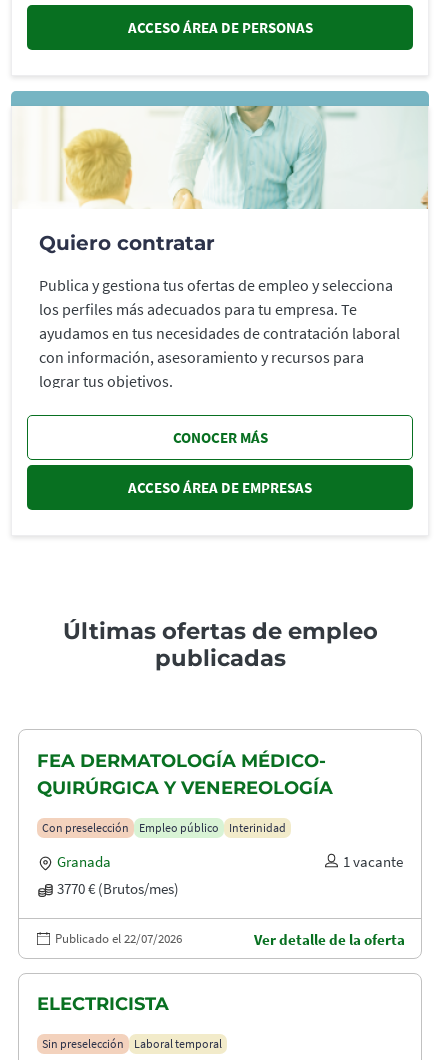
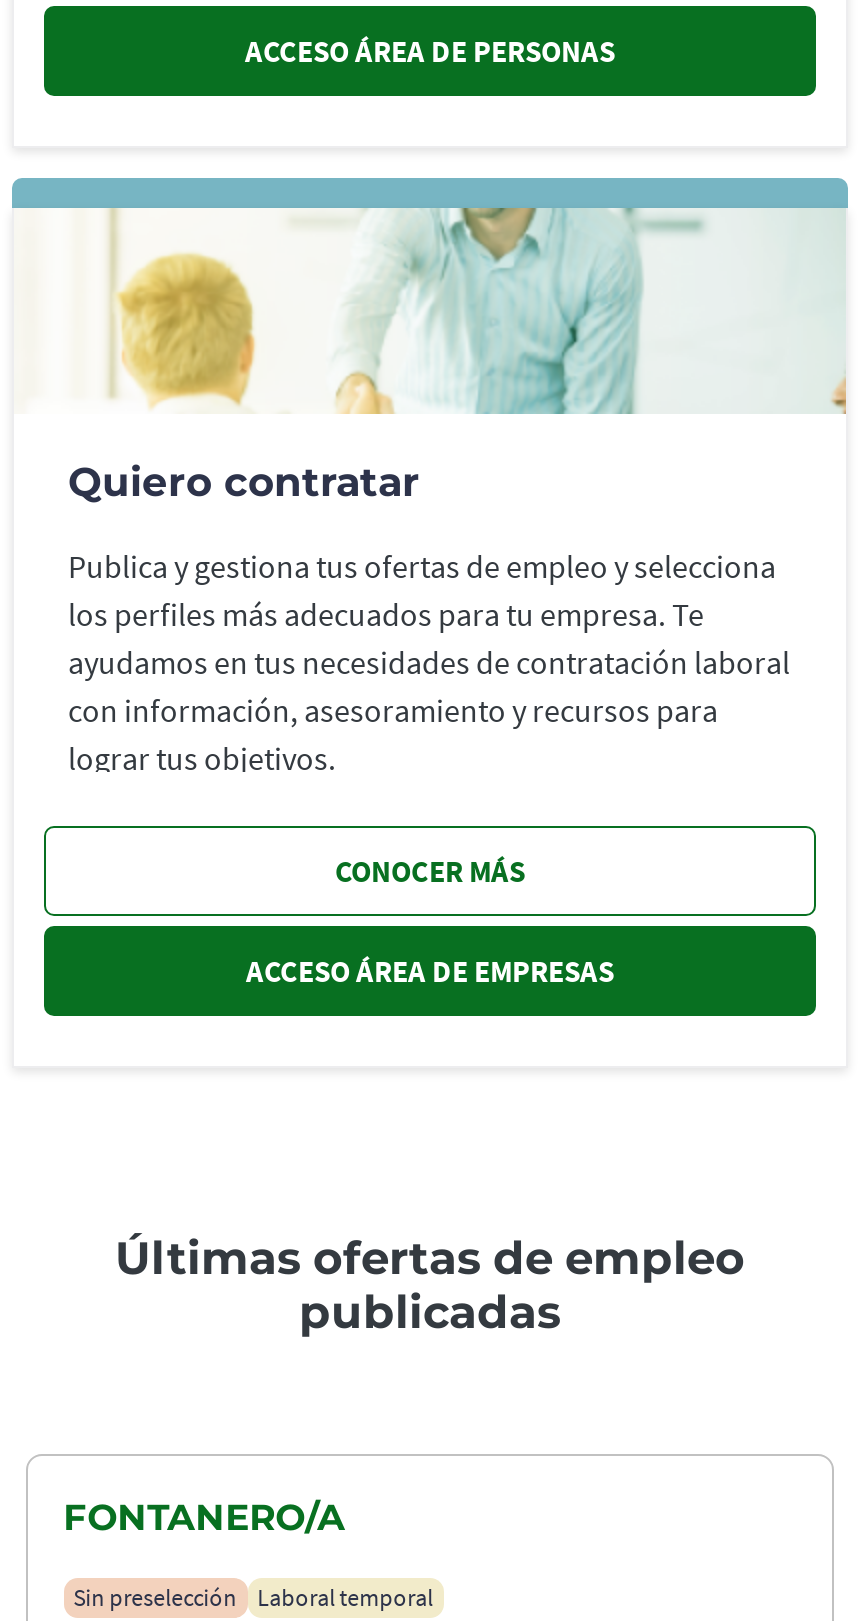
[37,750,405,1015] FEA DERMATOLOGÍA MÉDICO- | QUIRÚRGICA Y VENEREOLOGÍA | Con preselección | Empleo público | Interinidad | Granada | 1 vacante | 3770 € (Brutos/mes) | Publicado el 22/07/2026 | Ver detalle de la oferta | ELECTRICISTA -> [63,1495,345,1539] FONTANERO/A

